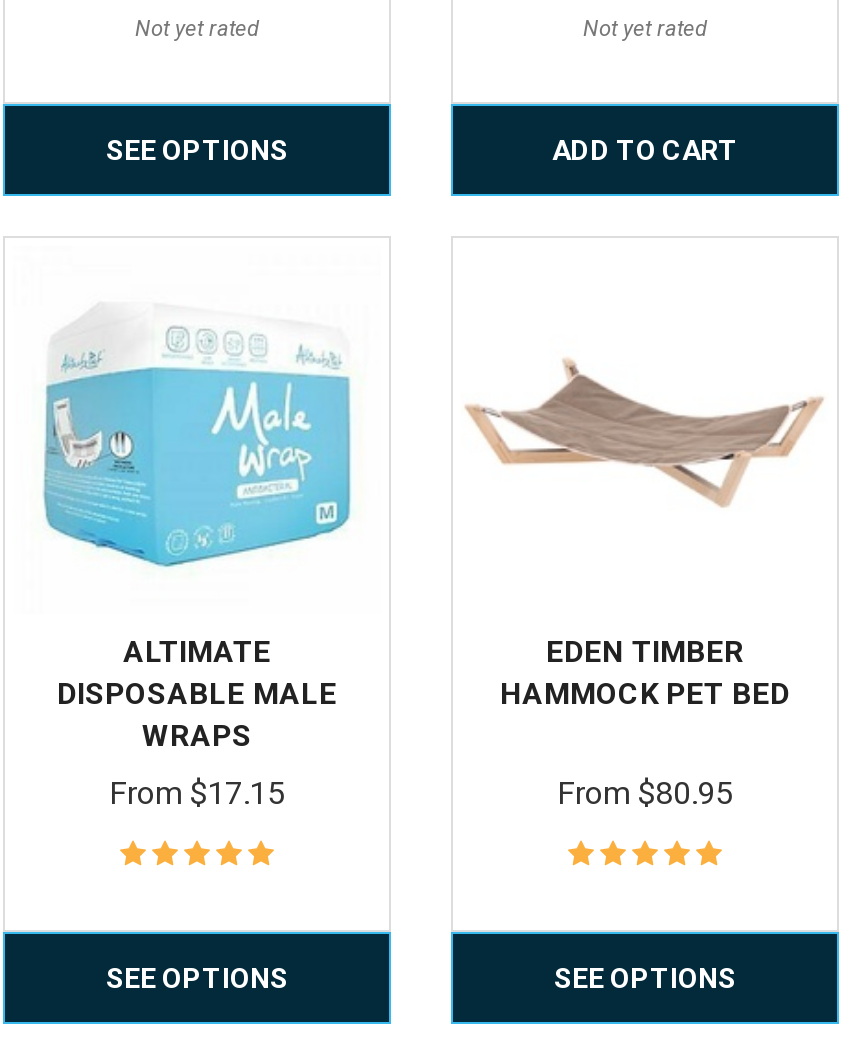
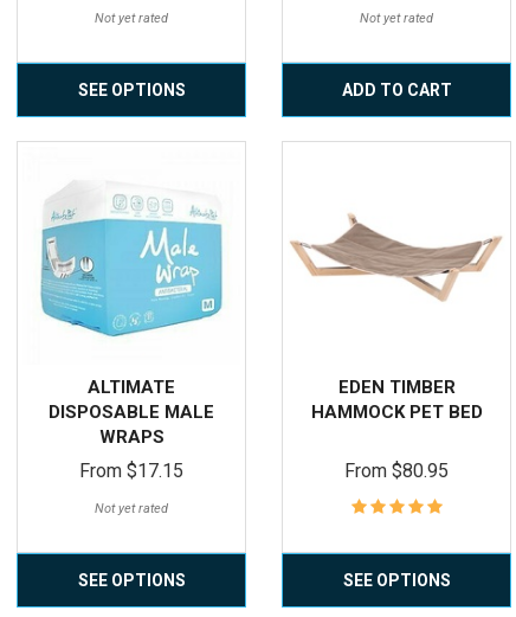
none -> [95,501,168,516] Not yet rated

